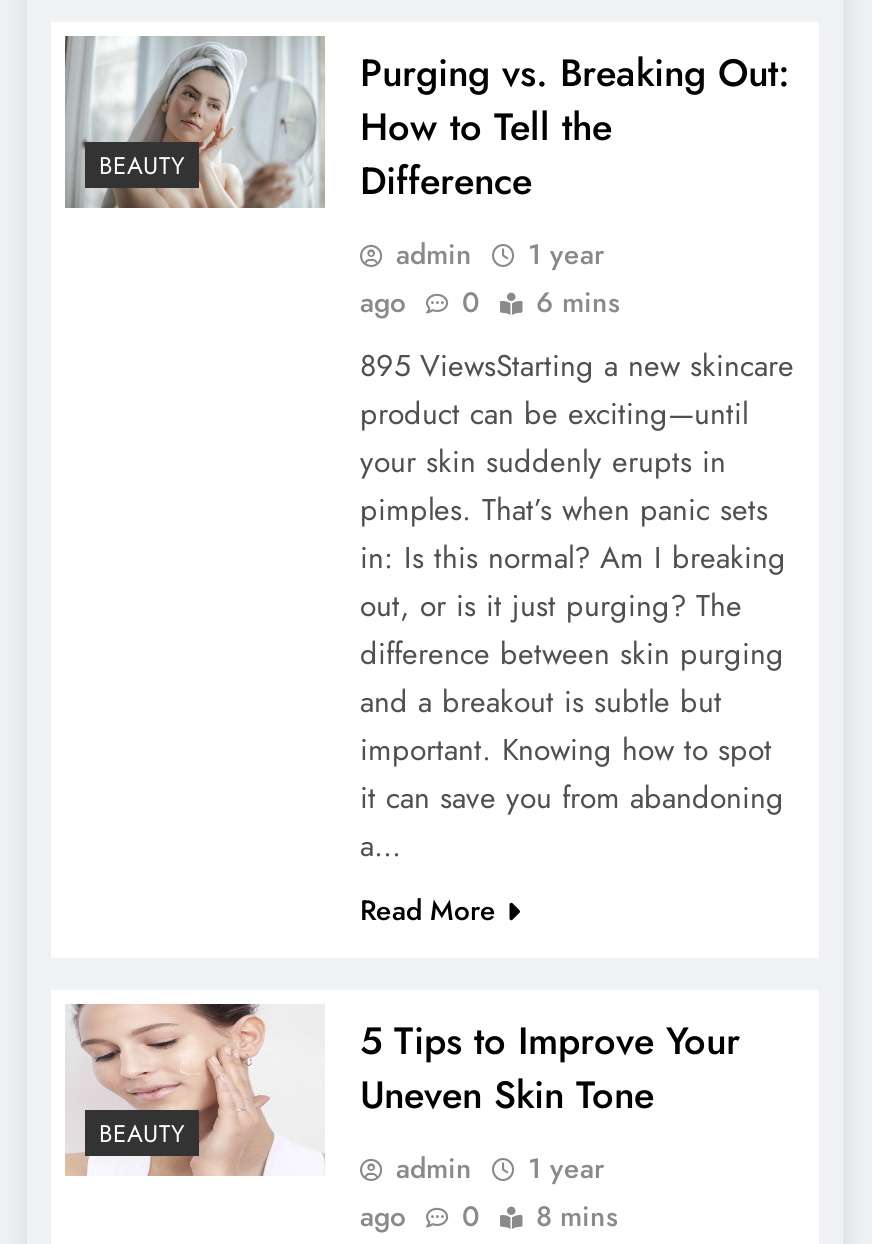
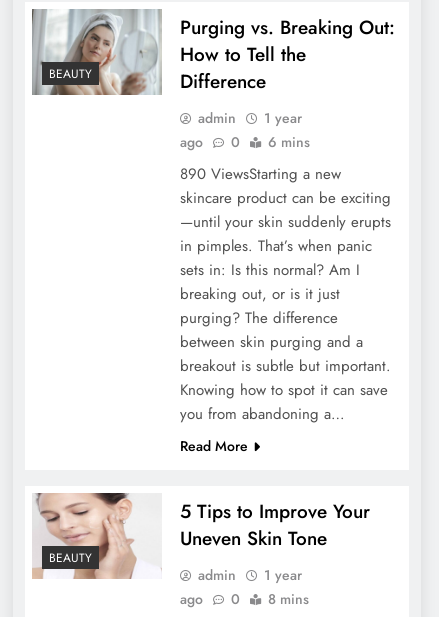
[360,343,794,867] 895 ViewsStarting a new skincare | product can be exciting—until | your skin suddenly erupts in | pimples. That’s when panic sets | in: Is this normal? Am I breaking | out, or is it just purging? The | difference between skin purging | and a breakout is subtle but | important. Knowing how to spot | it can save you from abandoning | a… -> [179,162,390,424] 890 ViewsStarting a new | skincare product can be exciting | —until your skin suddenly erupts | in pimples. That’s when panic | sets in: Is this normal? Am I | breaking out, or is it just | purging? The difference | between skin purging and a | breakout is subtle but important. | Knowing how to spot it can save | you from abandoning a…

